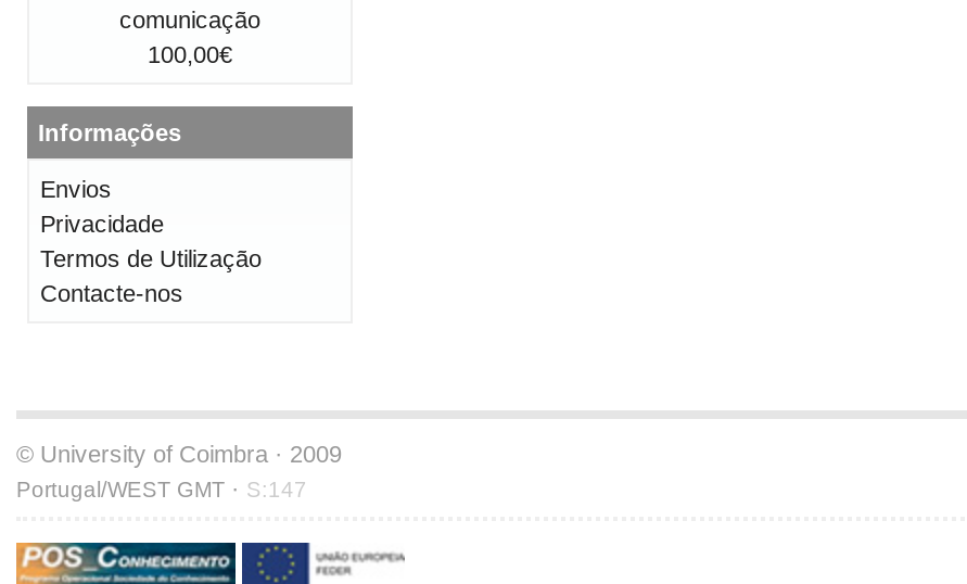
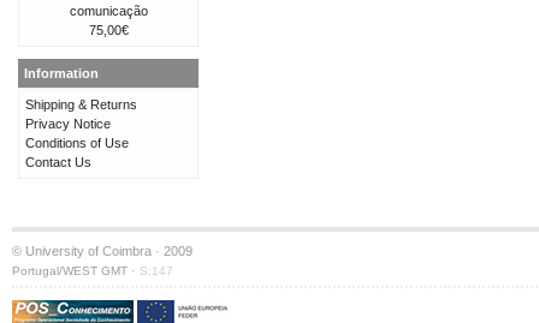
[148,41,232,67] 100,00€ -> [88,23,128,37] 75,00€
[38,119,181,145] Informações -> [24,66,99,80] Information
[40,176,262,306] Envios | Privacidade | Termos de Utilização | Contacte-nos -> [25,97,137,169] Shipping & Returns | Privacy Notice | Conditions of Use | Contact Us

